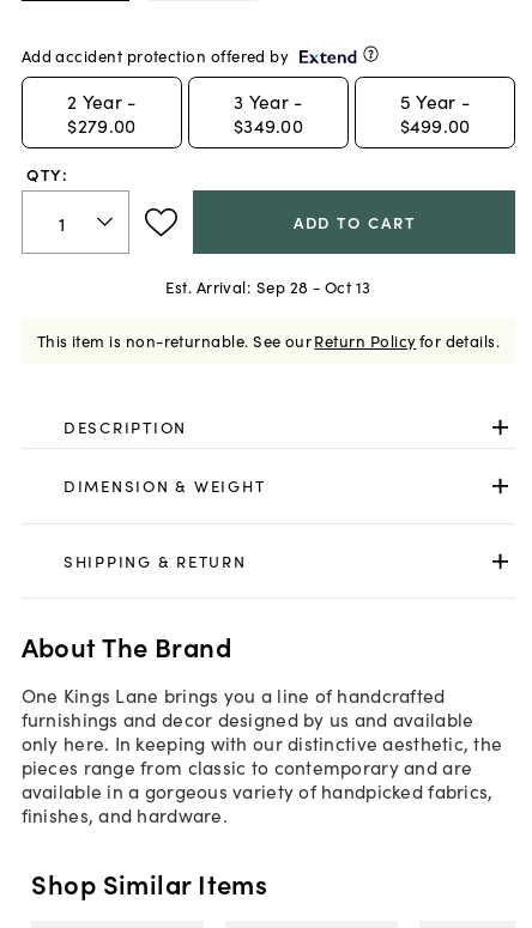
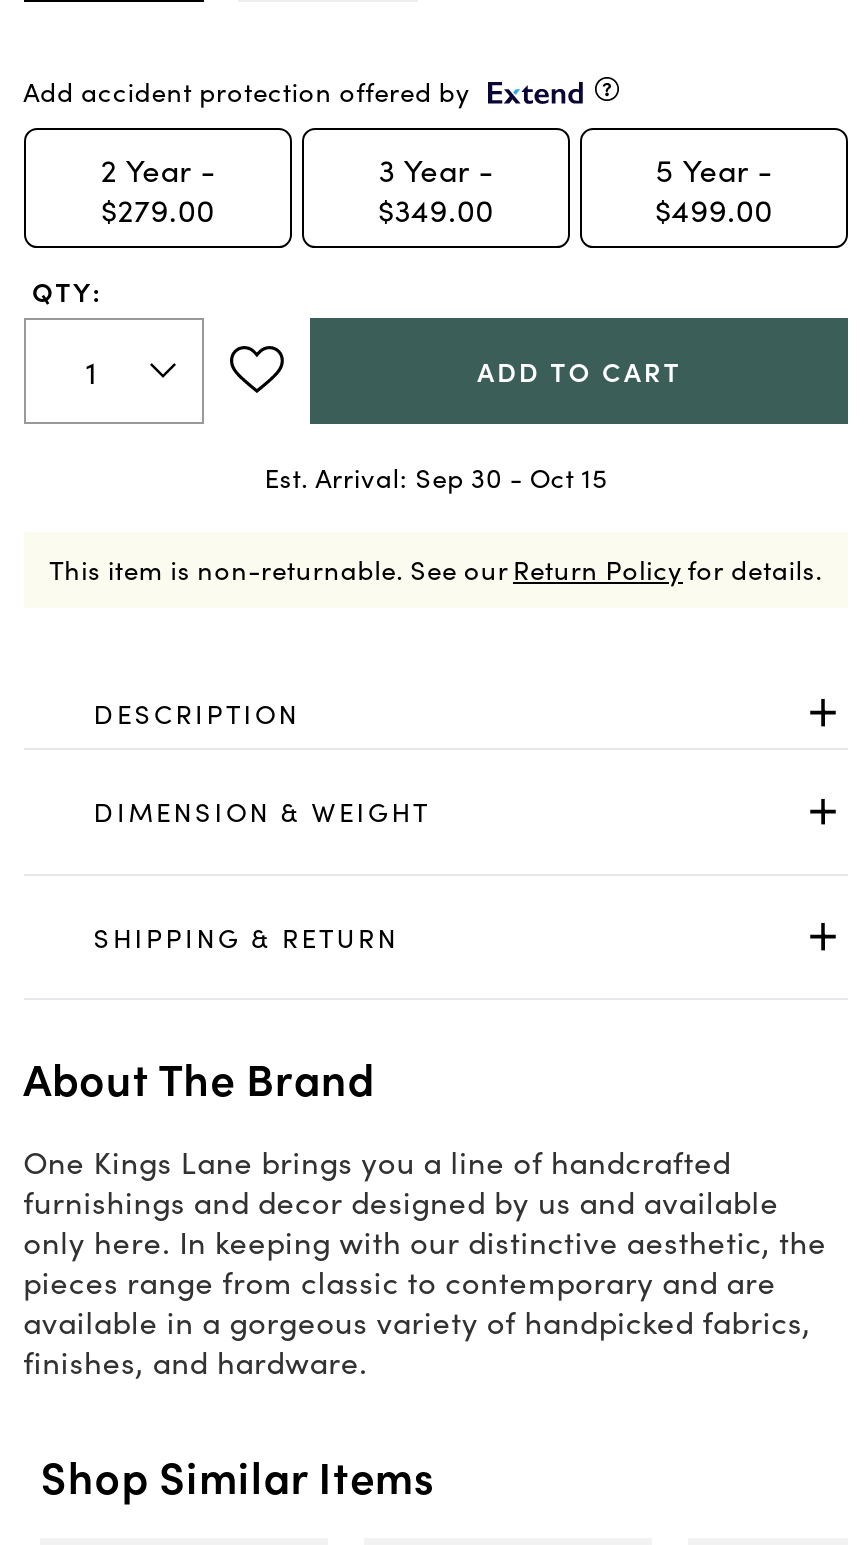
[166,275,371,298] Est. Arrival: Sep 28 - Oct 13 -> [265,459,607,497] Est. Arrival: Sep 30 - Oct 15

